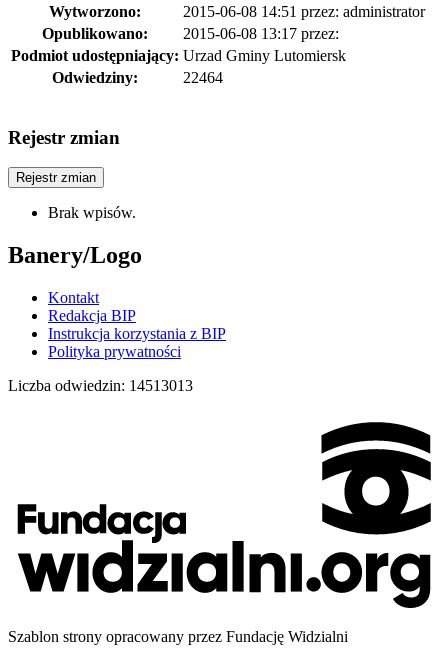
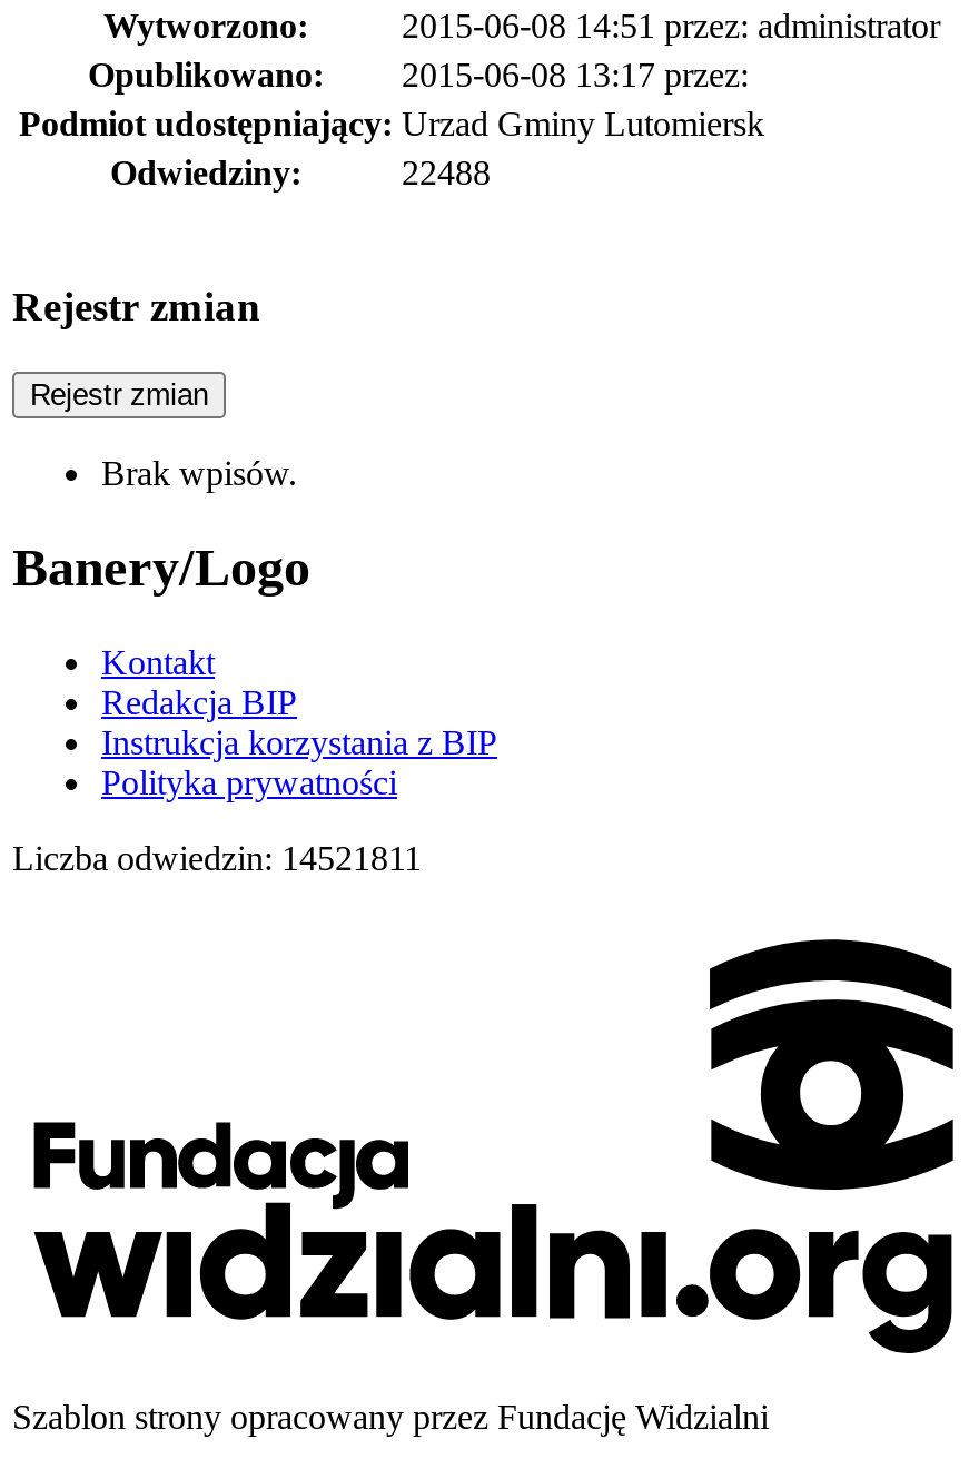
[183,69,223,86] 22464 -> [402,153,491,191] 22488
[8,377,193,394] Liczba odwiedzin: 14513013 -> [12,840,422,877] Liczba odwiedzin: 14521811

